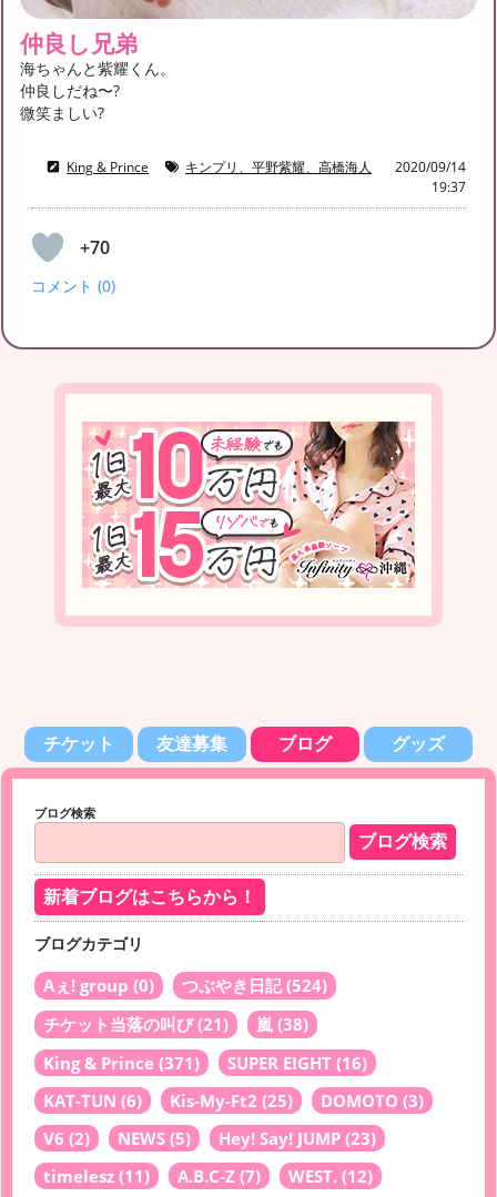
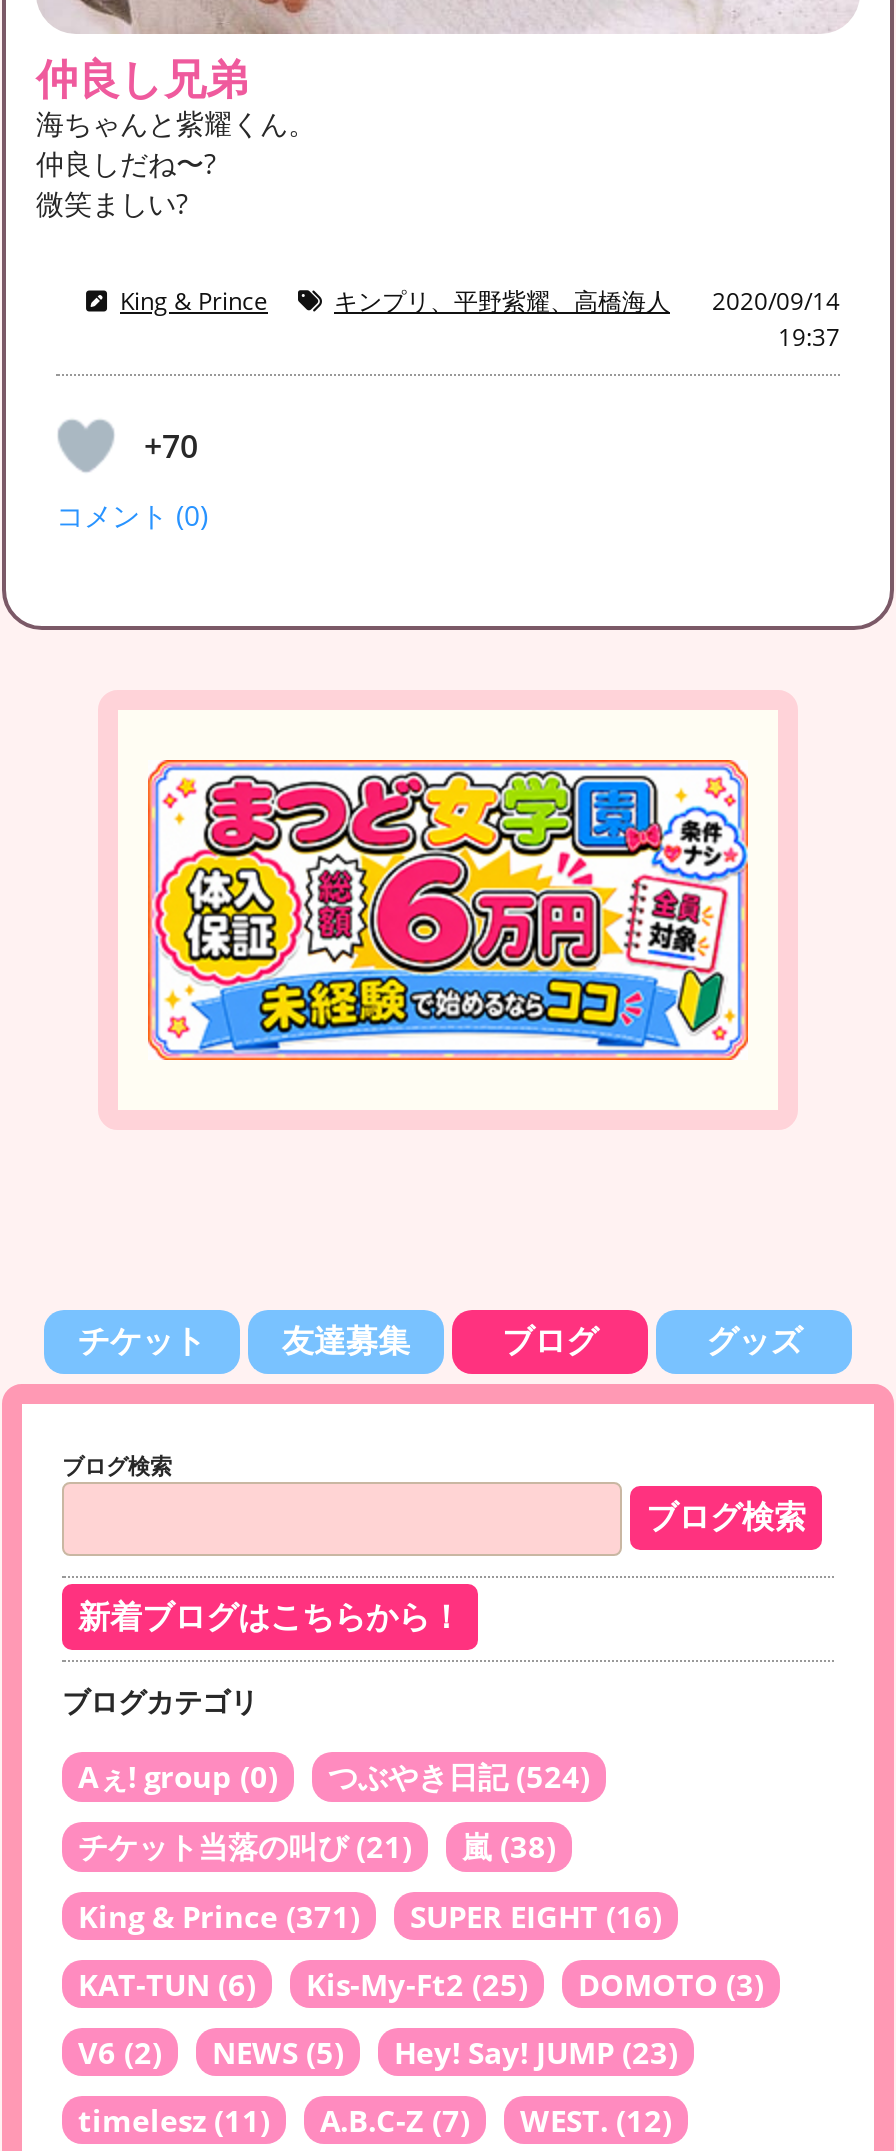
[82,420,416,588] [image] -> [146,758,750,1062] [image]

